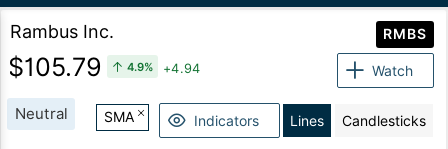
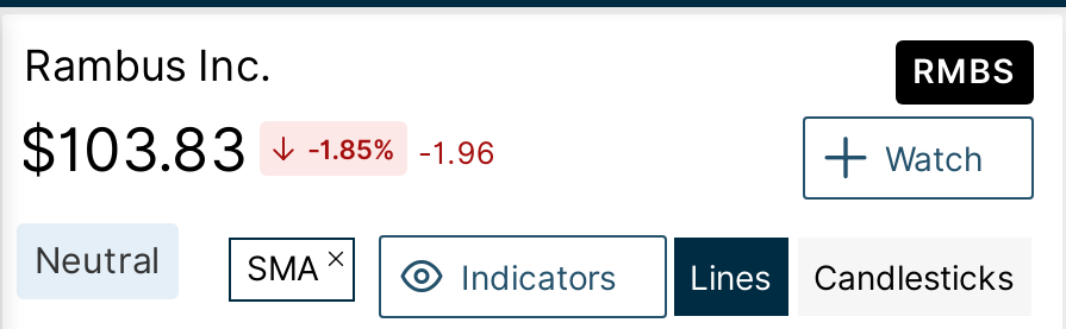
[8,52,102,82] $105.79 -> [19,114,248,185] $103.83
[127,60,153,74] 4.9% -> [308,133,394,166] -1.85%
[163,61,200,76] +4.94 -> [418,135,495,171] -1.96

